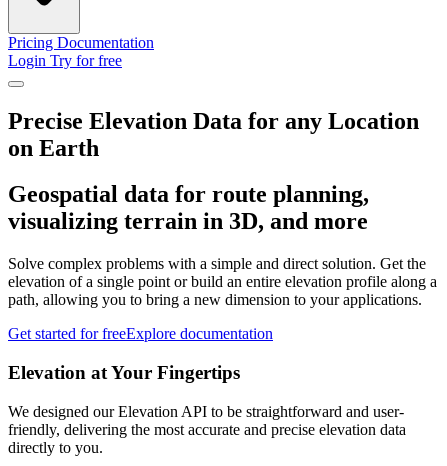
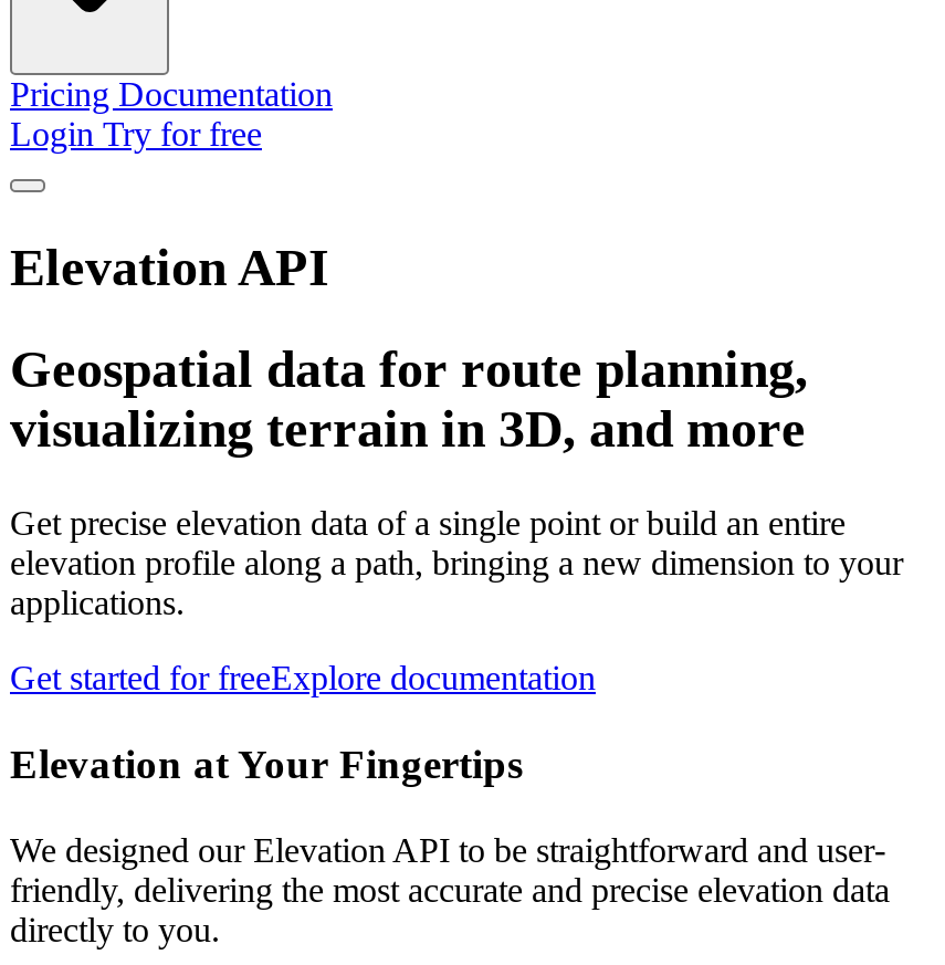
[8,107,419,160] Precise Elevation Data for any Location | on Earth -> [10,238,328,295] Elevation API
[8,255,437,308] Solve complex problems with a simple and direct solution. Get the | elevation of a single point or build an entire elevation profile along a | path, allowing you to bring a new dimension to your applications. -> [10,505,903,622] Get precise elevation data of a single point or build an entire | elevation profile along a path, bringing a new dimension to your | applications.

